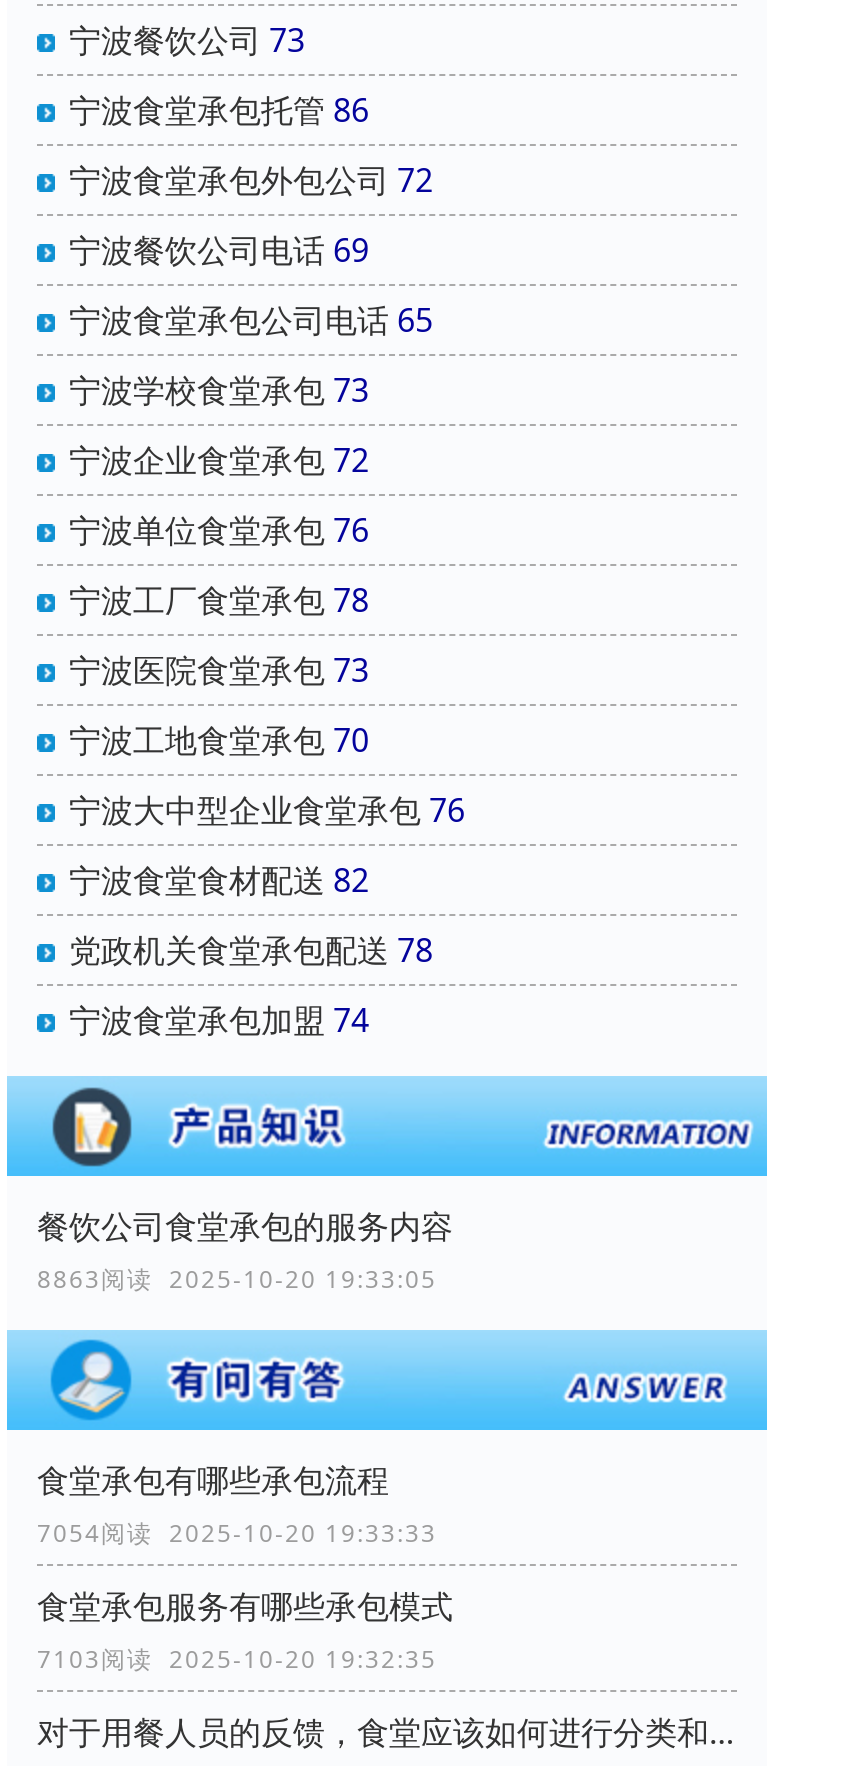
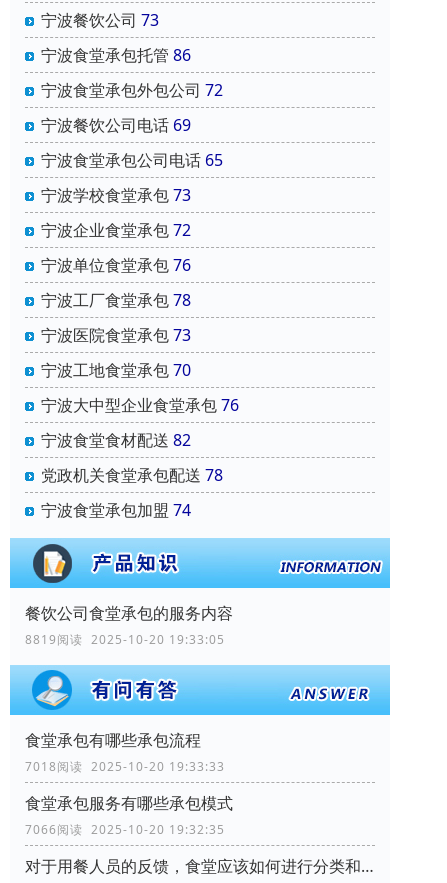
[37,1263,437,1297] 8863阅读 2025-10-20 19:33:05 -> [25,631,225,648] 8819阅读 2025-10-20 19:33:05
[37,1517,437,1551] 7054阅读 2025-10-20 19:33:33 -> [25,758,225,775] 7018阅读 2025-10-20 19:33:33
[37,1643,437,1677] 7103阅读 2025-10-20 19:32:35 -> [25,821,225,838] 7066阅读 2025-10-20 19:32:35

